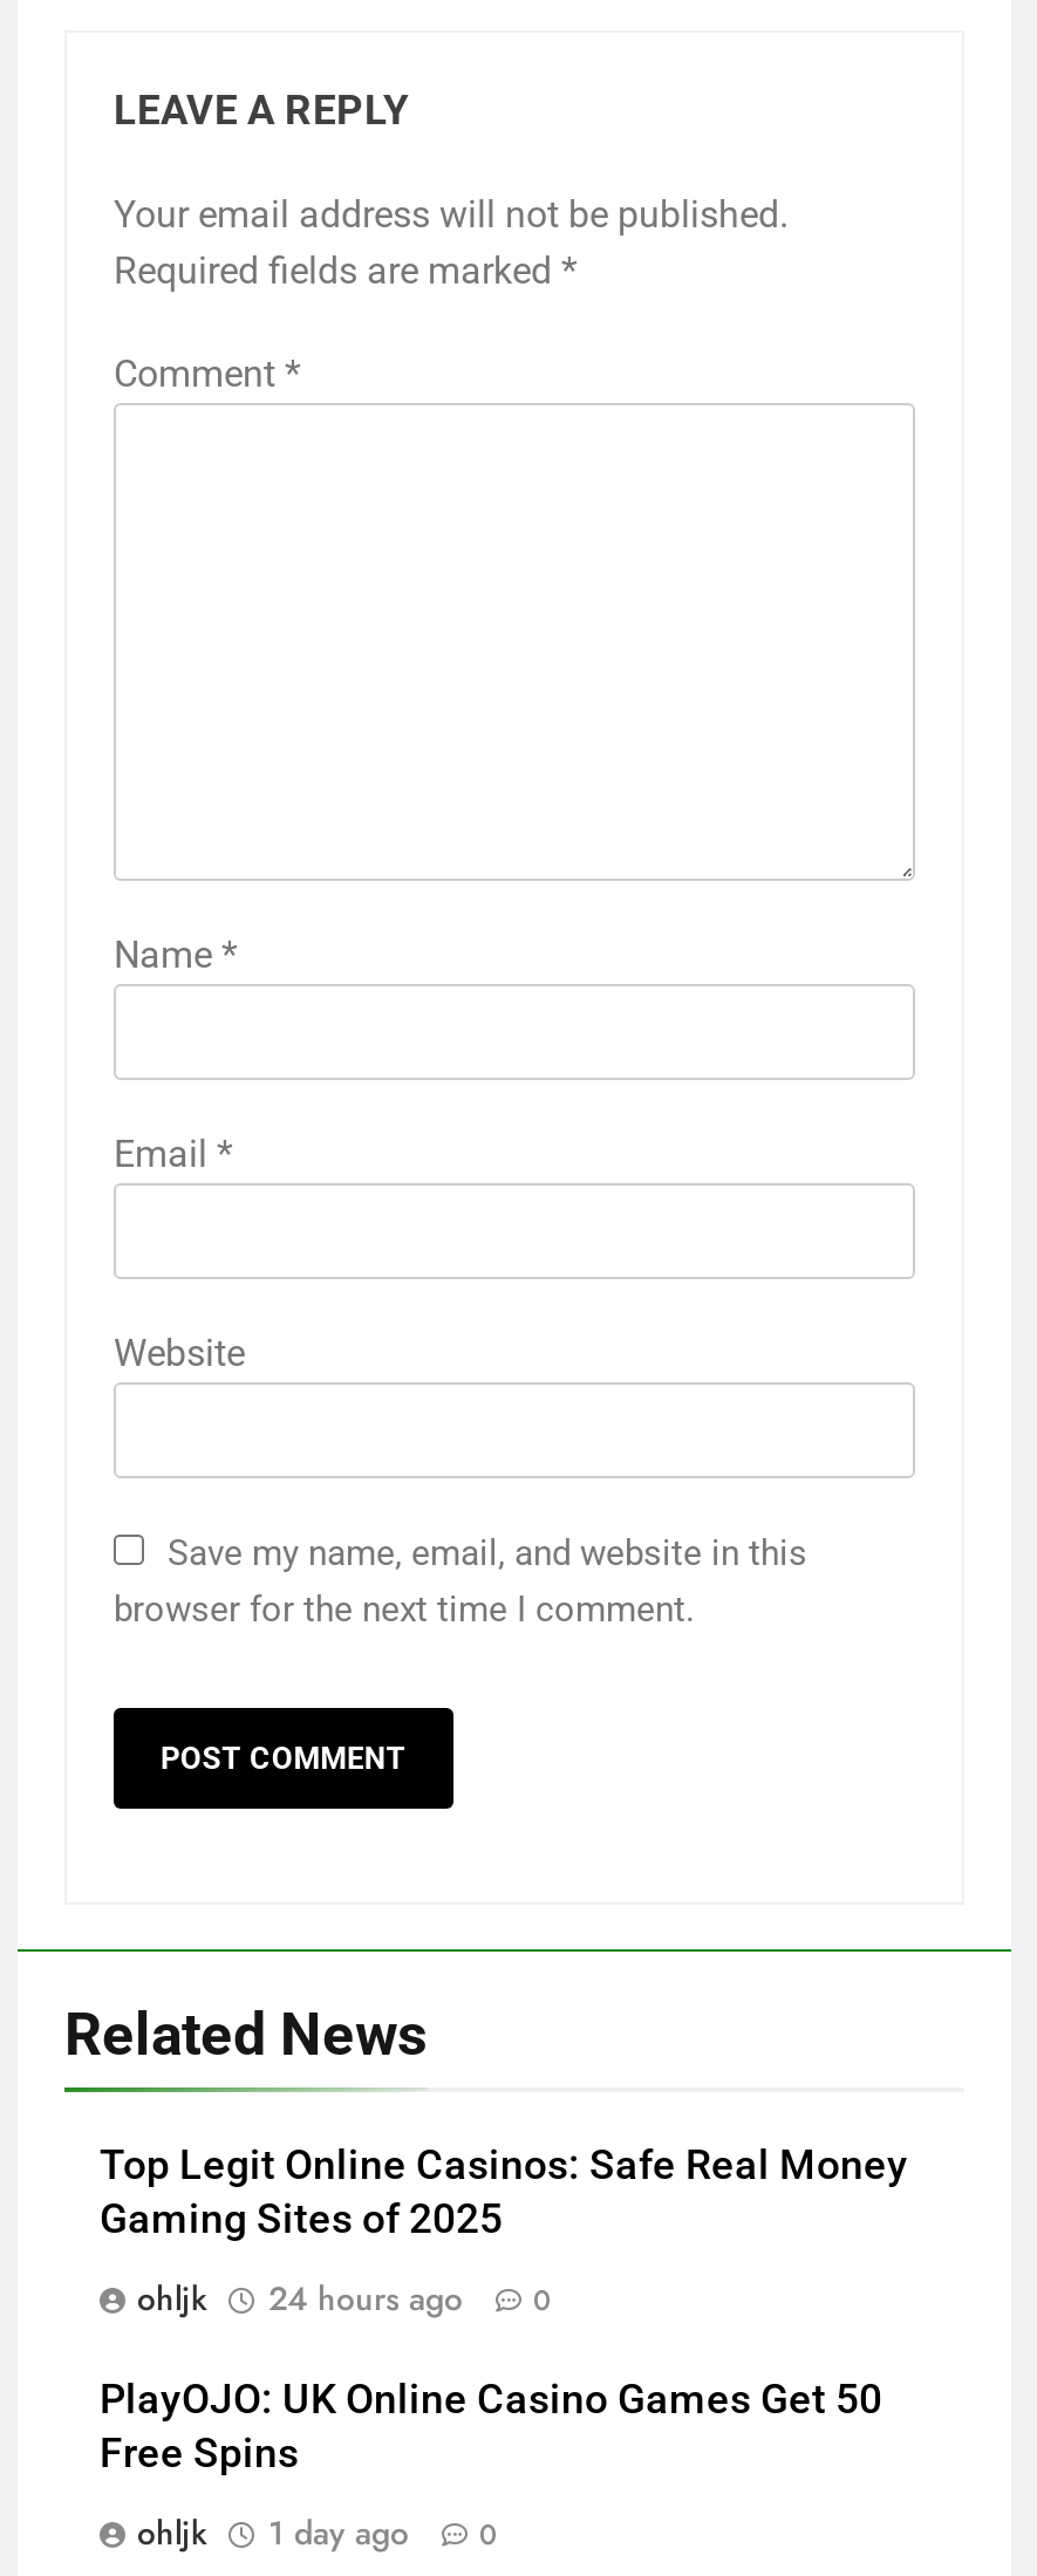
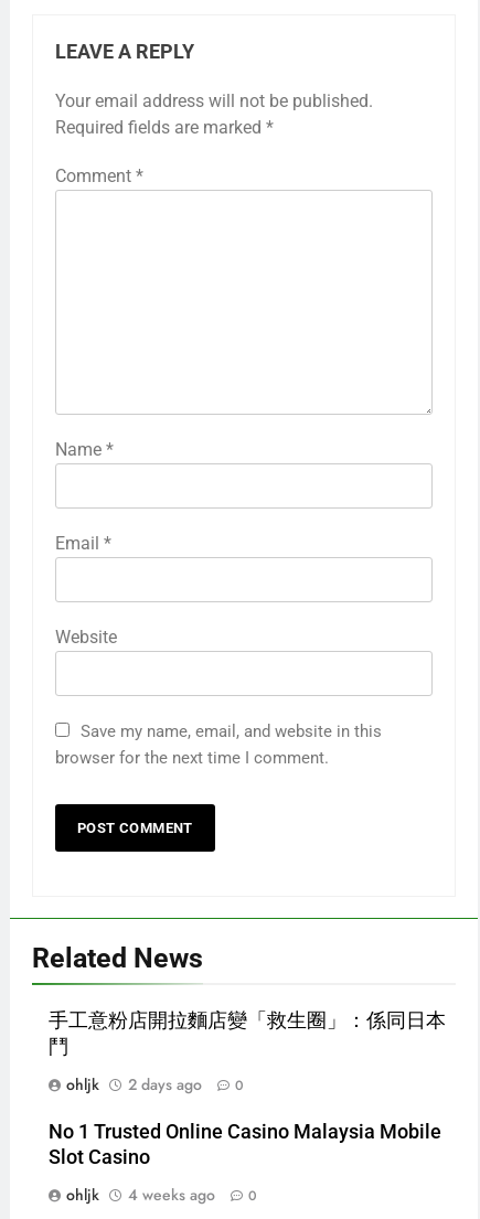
[100,2141,908,2242] Top Legit Online Casinos: Safe Real Money | Gaming Sites of 2025 -> [49,1009,446,1058] 手工意粉店開拉麵店變「救生圈」：係同日本 | 鬥
[137,2275,552,2322] ohljk 24 hours ago 0 -> [66,1073,244,1095] ohljk 2 days ago 0
[100,2376,882,2476] PlayOJO: UK Online Casino Games Get 50 | Free Spins -> [49,1121,441,1168] No 1 Trusted Online Casino Malaysia Mobile | Slot Casino
[137,2509,498,2556] ohljk 1 day ago 0 -> [66,1184,257,1206] ohljk 4 weeks ago 0

